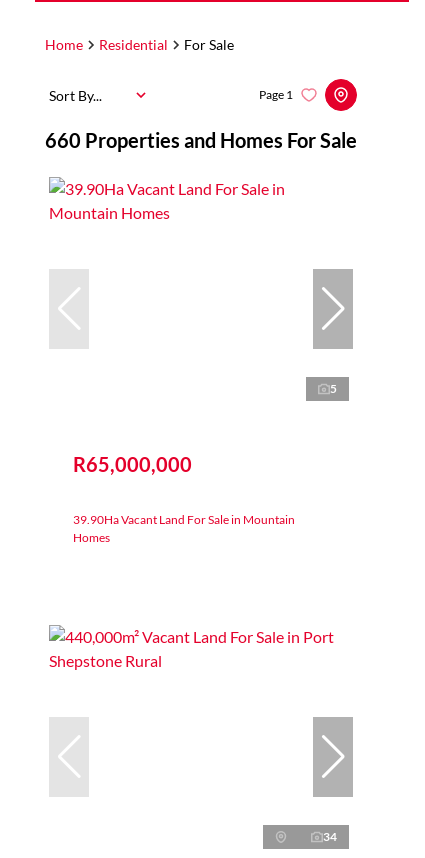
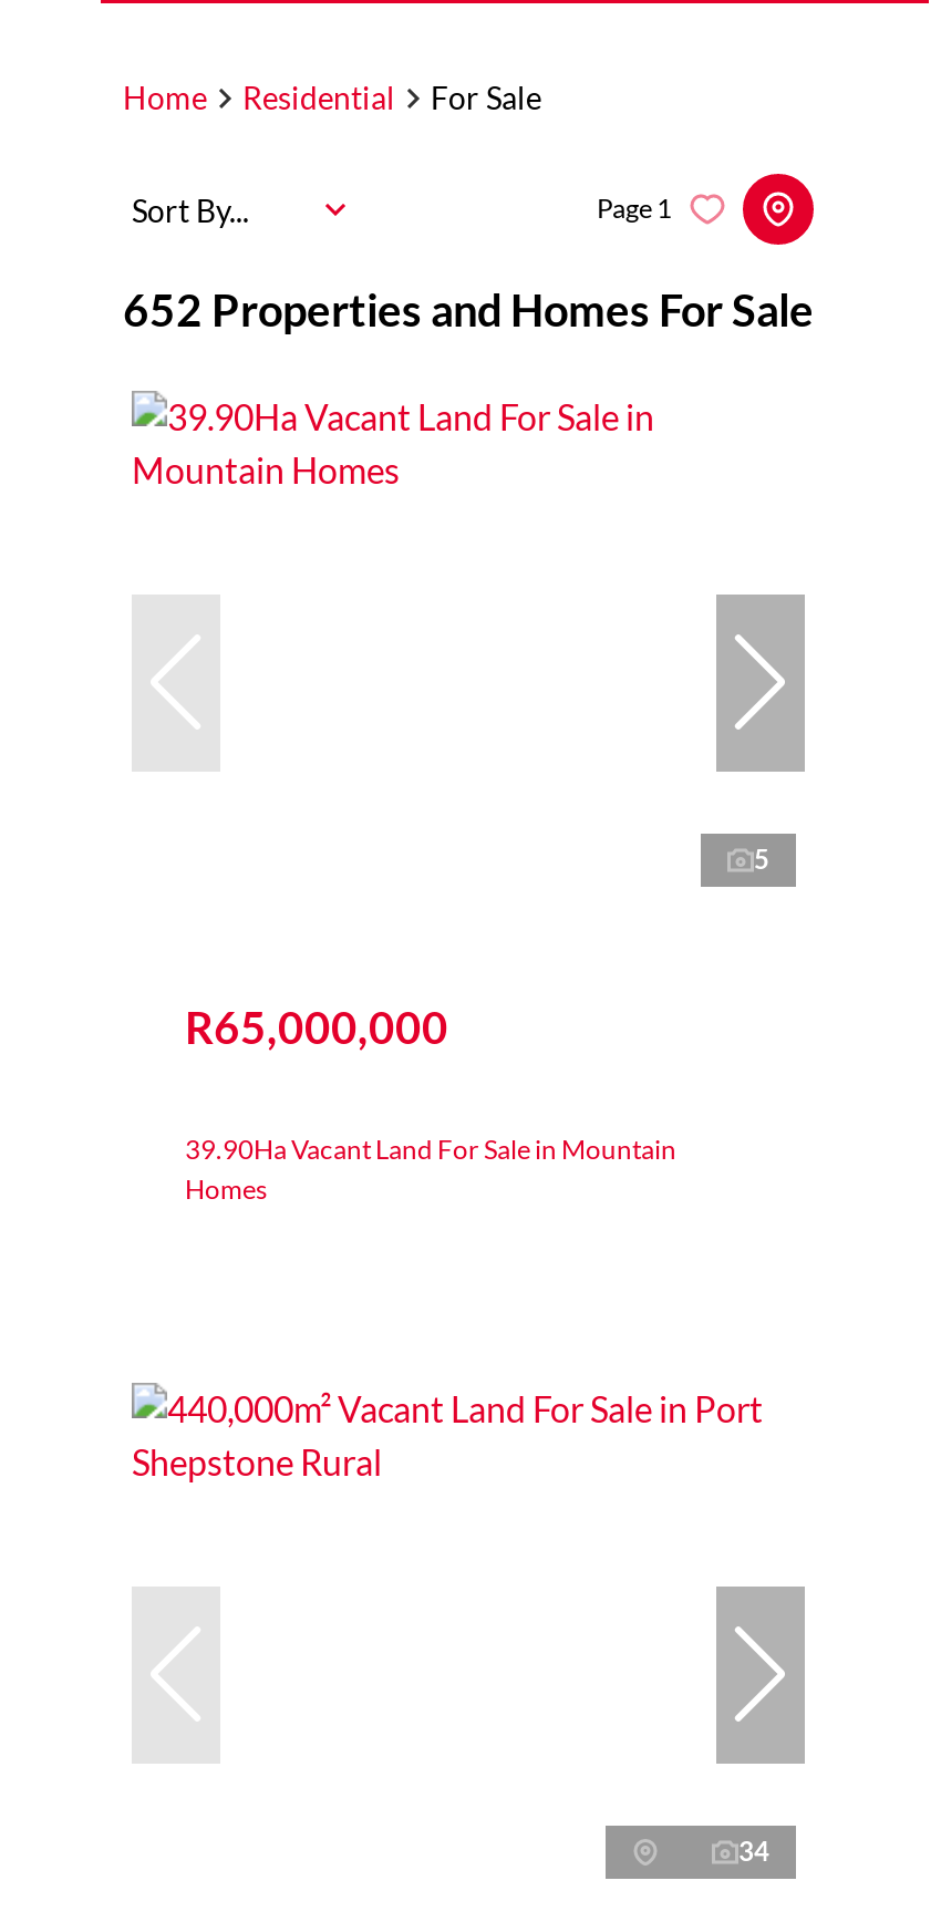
[45,128,357,152] 660 Properties and Homes For Sale -> [123,282,814,335] 652 Properties and Homes For Sale

